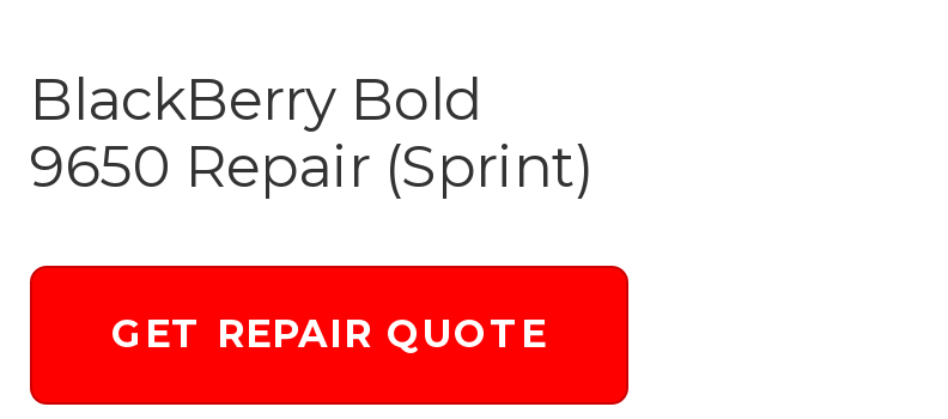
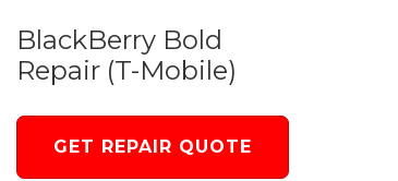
[30,132,595,201] 9650 Repair (Sprint) -> [16,55,237,86] Repair (T-Mobile)

